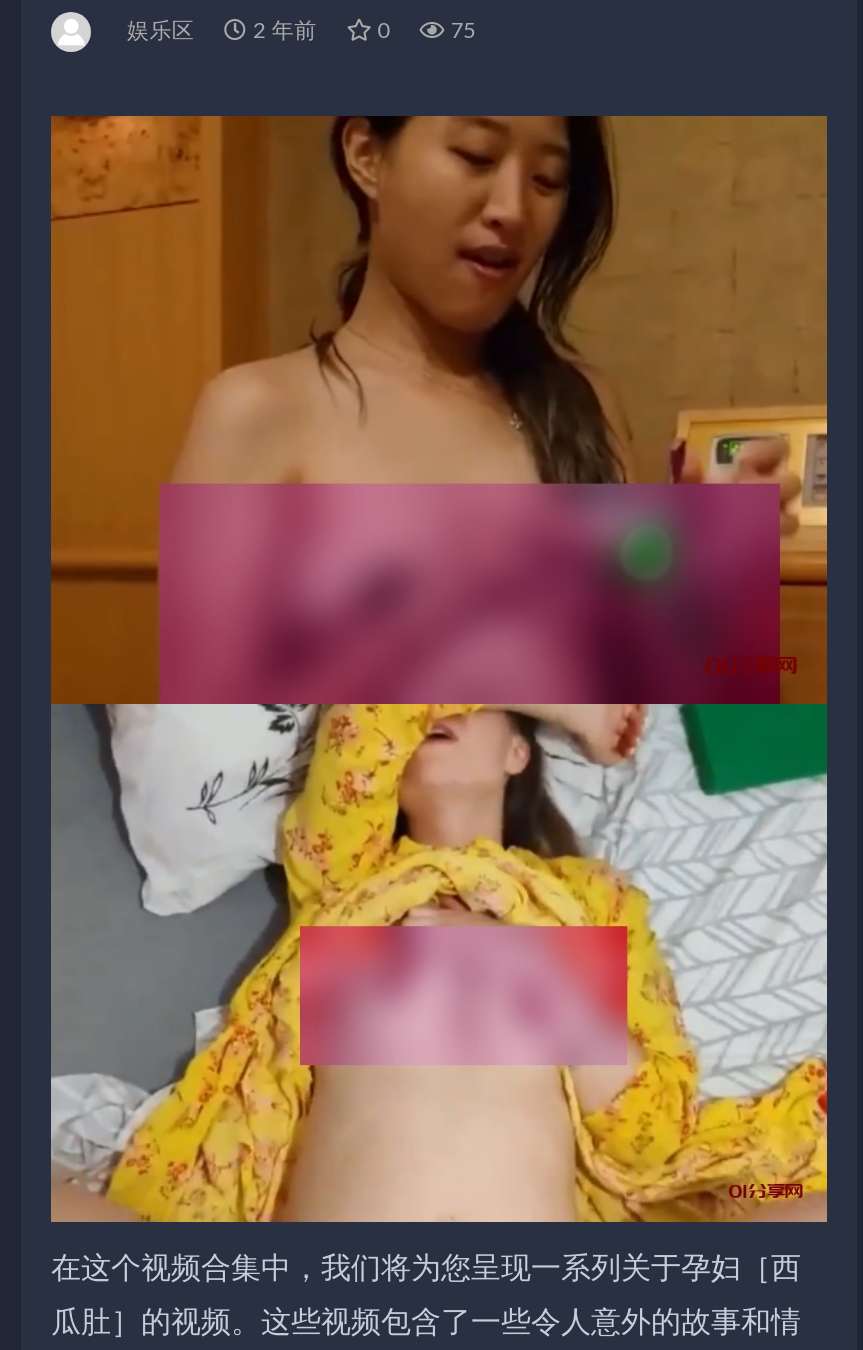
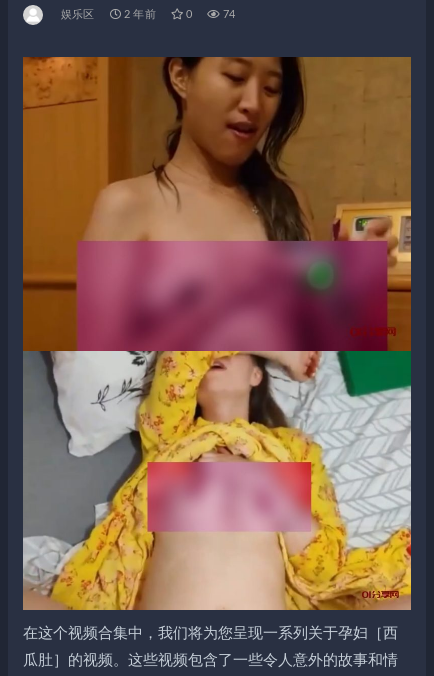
[444,20,475,42] 75 -> [220,9,235,20] 74

